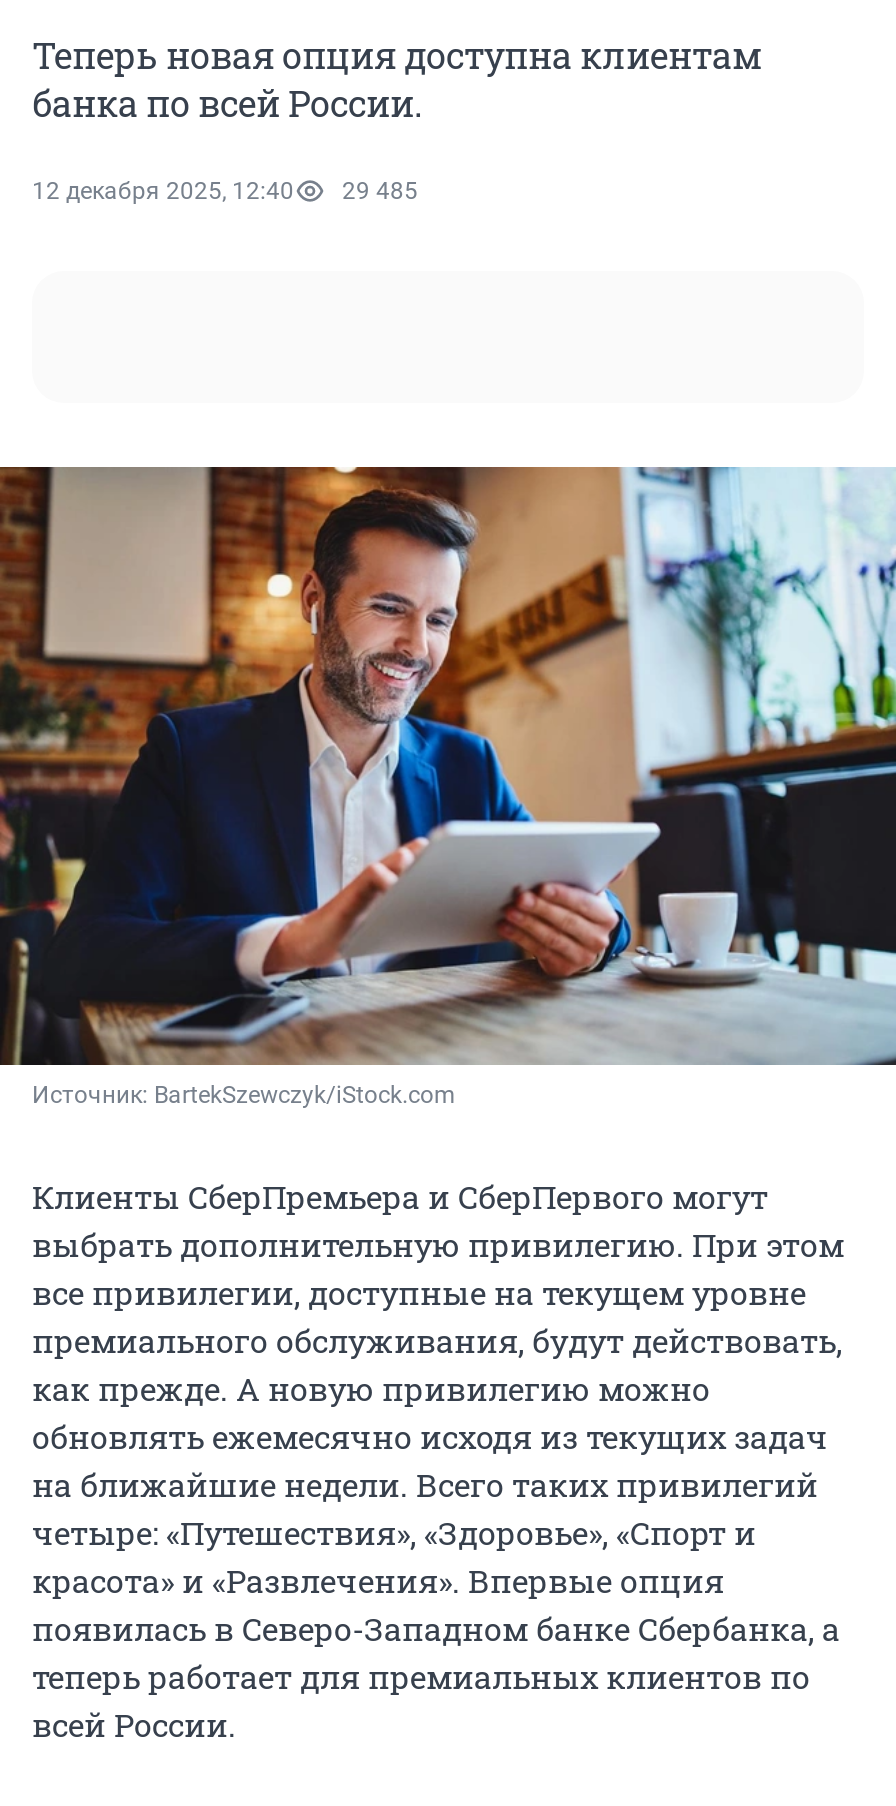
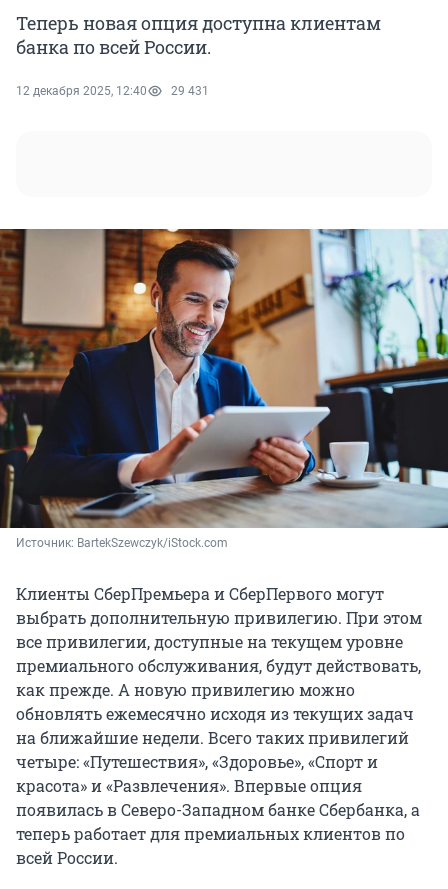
[32,177,418,205] 12 декабря 2025, 12:40 29 485 -> [16,84,209,98] 12 декабря 2025, 12:40 29 431

